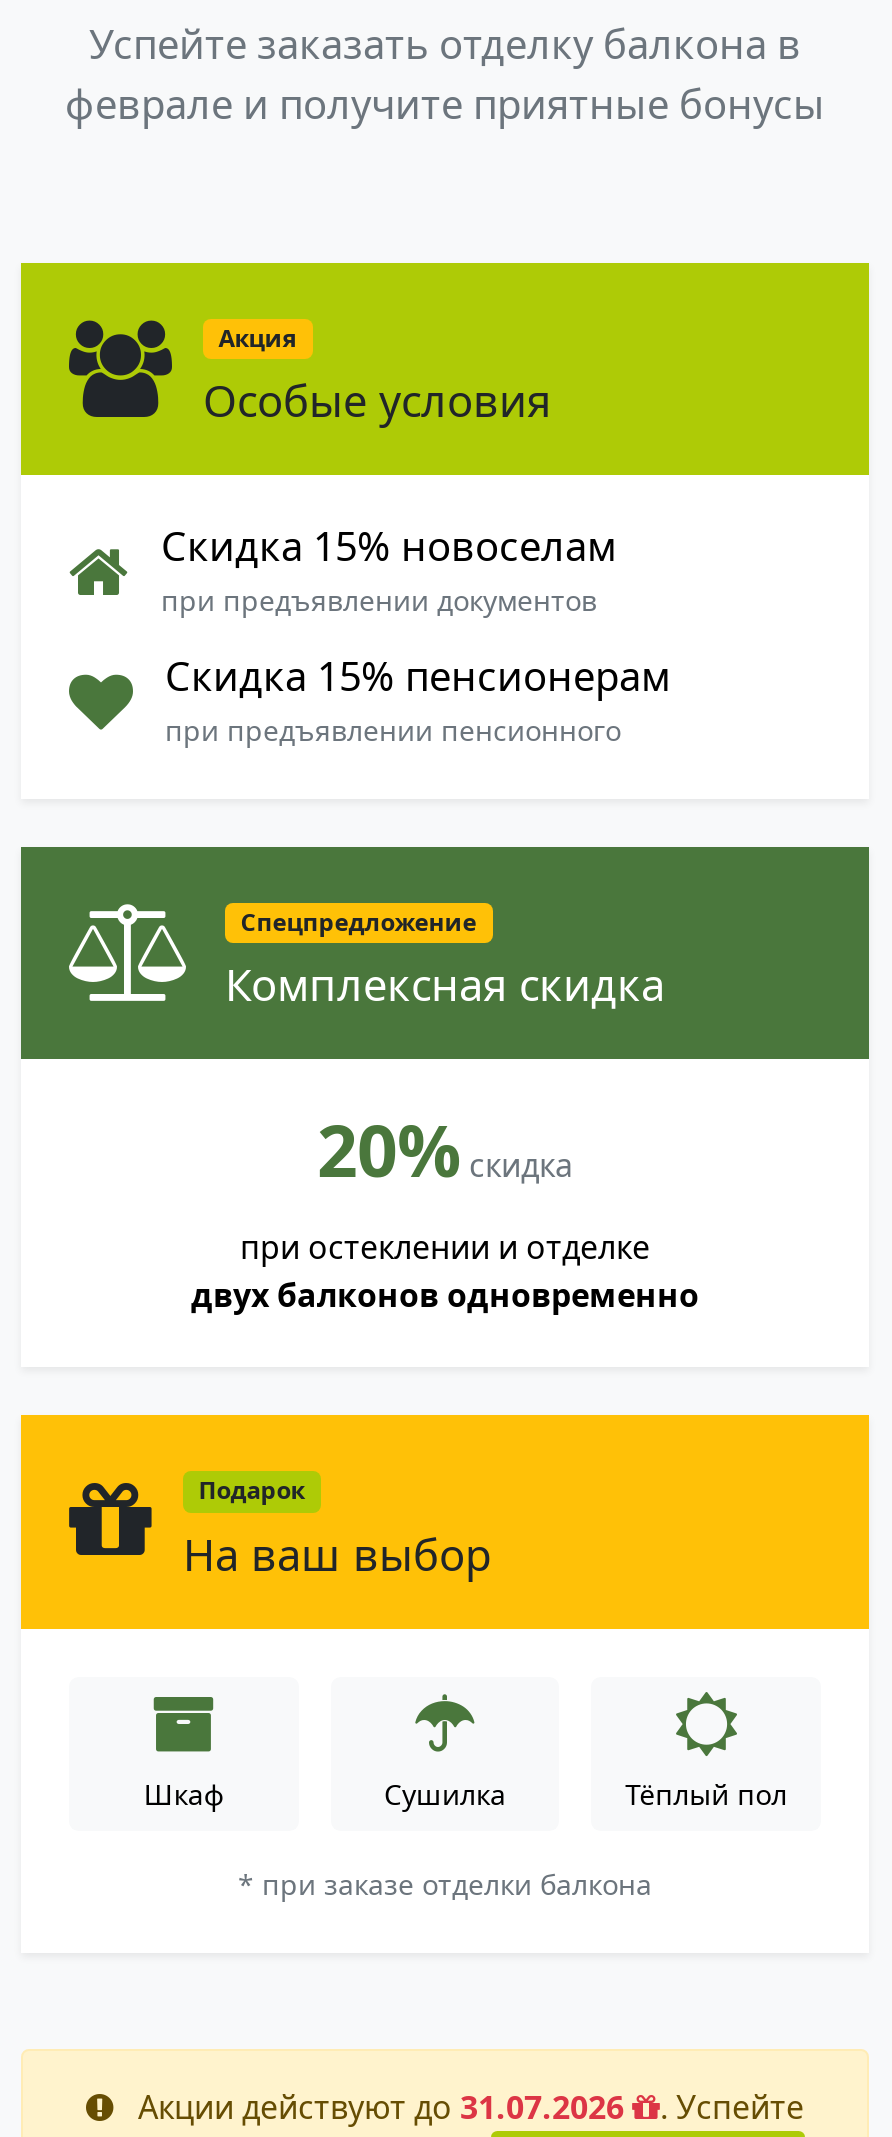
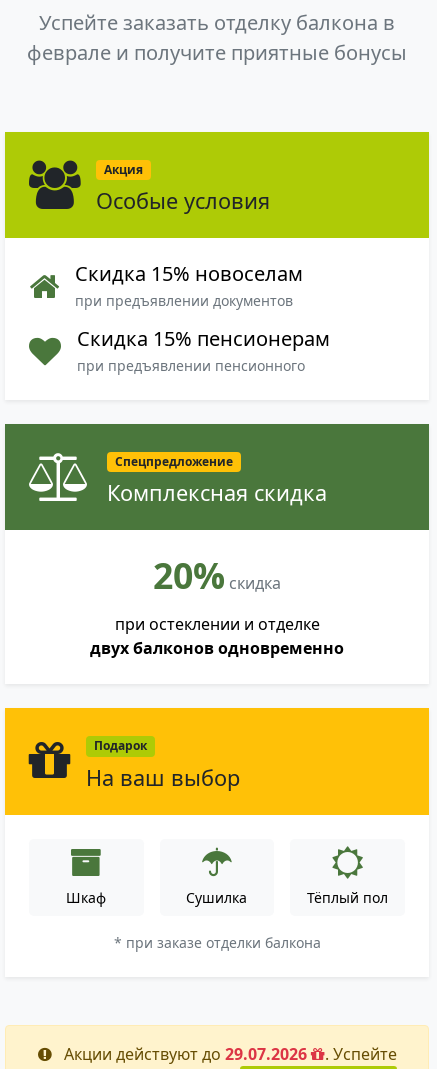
[130,2084,632,2128] Акции действуют до 31.07.2026 -> [59,1043,310,1065] Акции действуют до 29.07.2026

